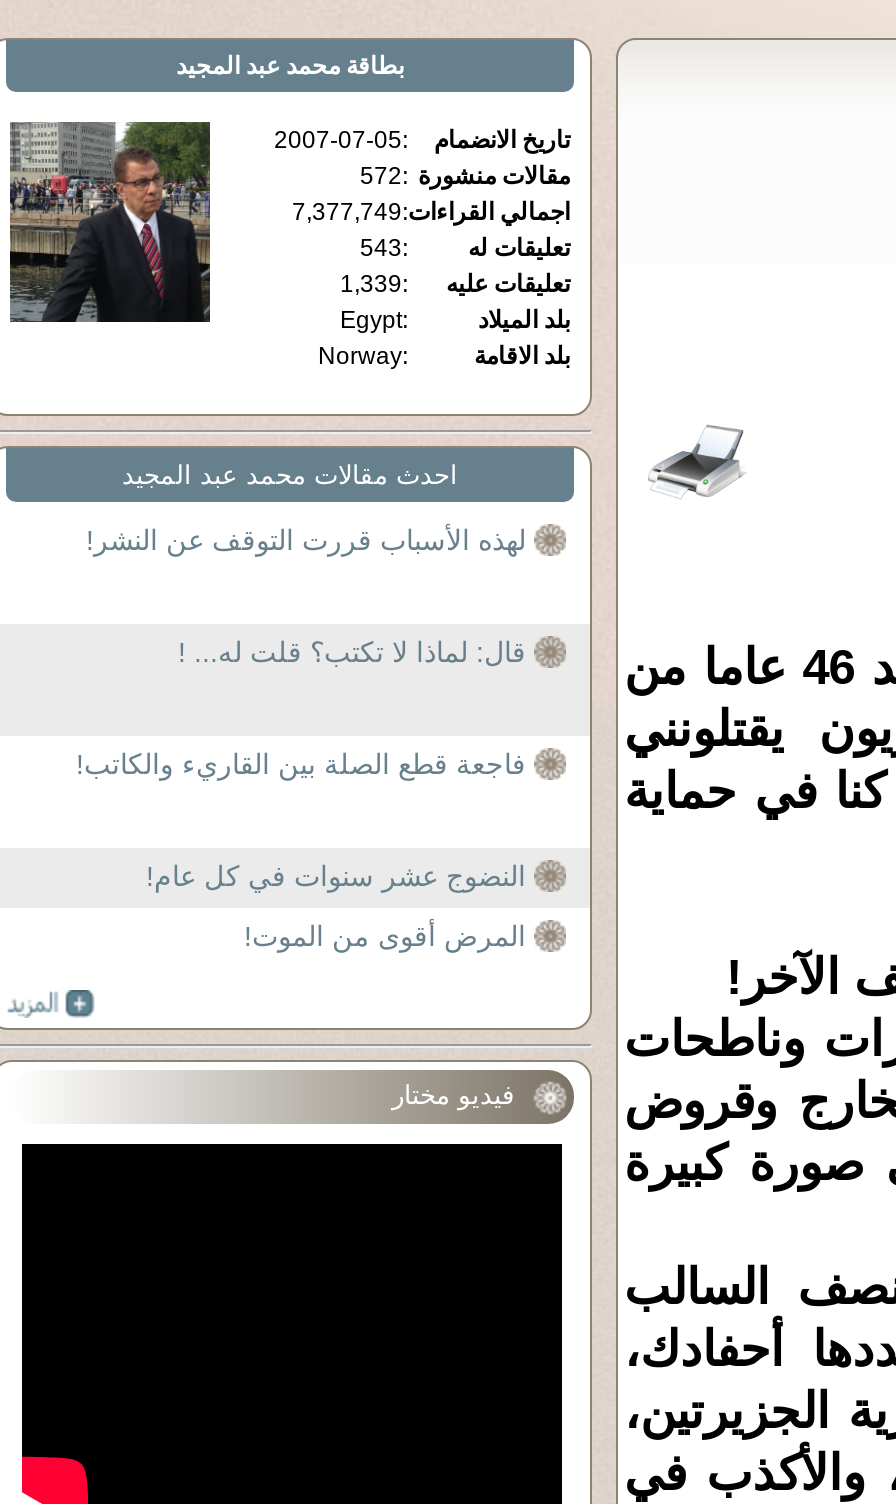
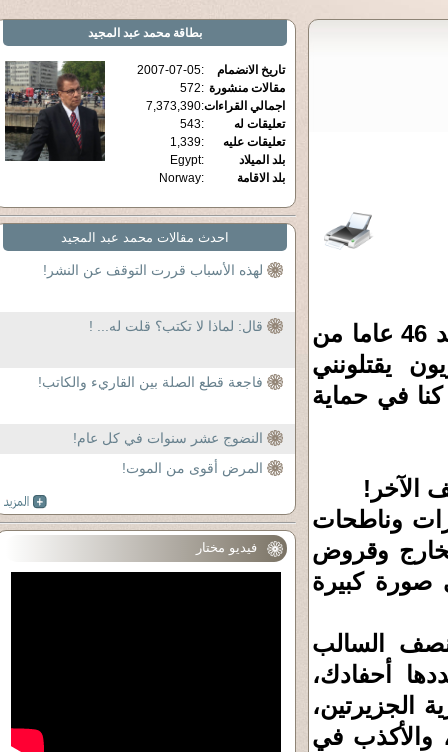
[292,198,570,226] اجمالي القراءات:7,377,749 -> [146,99,285,113] اجمالي القراءات:7,373,390

